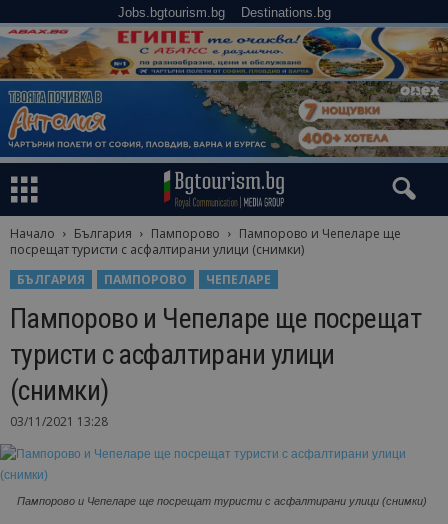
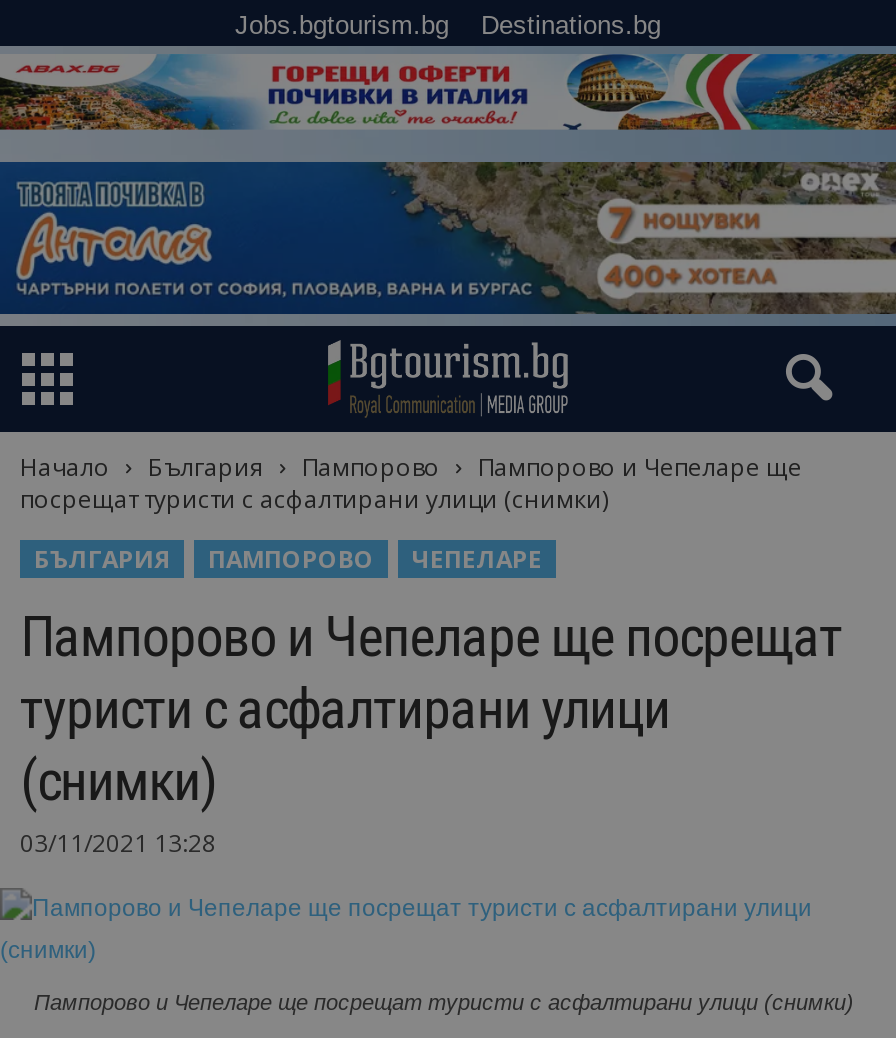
[3,26,445,80] [image] -> [6,52,890,160] [image]

